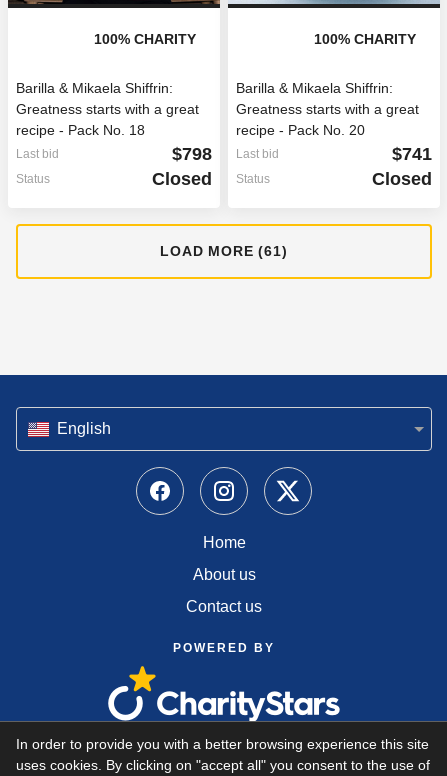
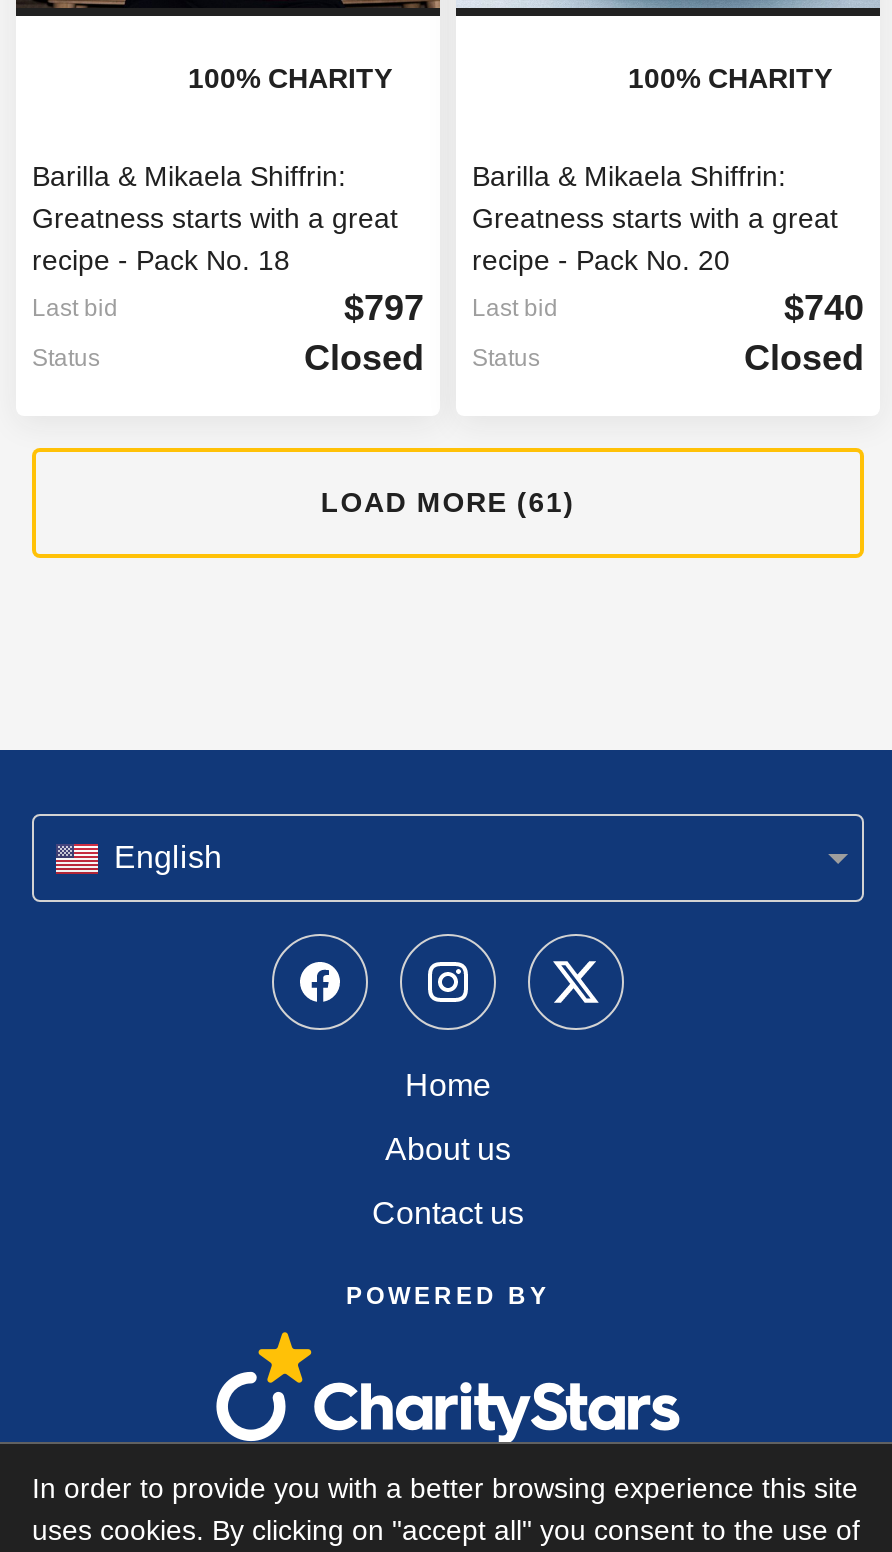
[172,144,279,164] $798 Last bid -> [344,289,558,329] $797 Last bid
[392,144,432,164] $741 -> [784,289,864,329] $740

